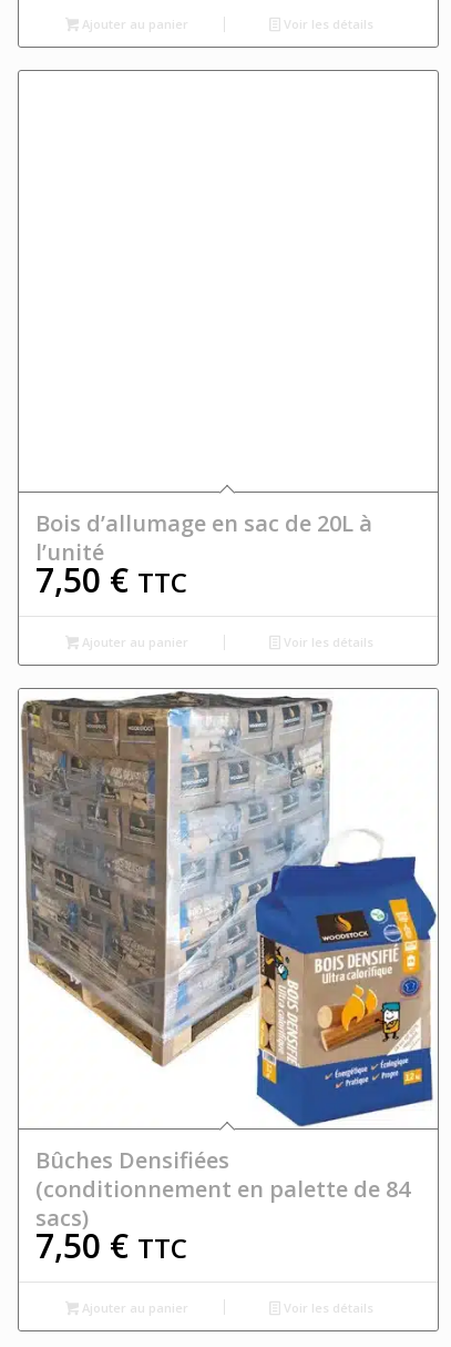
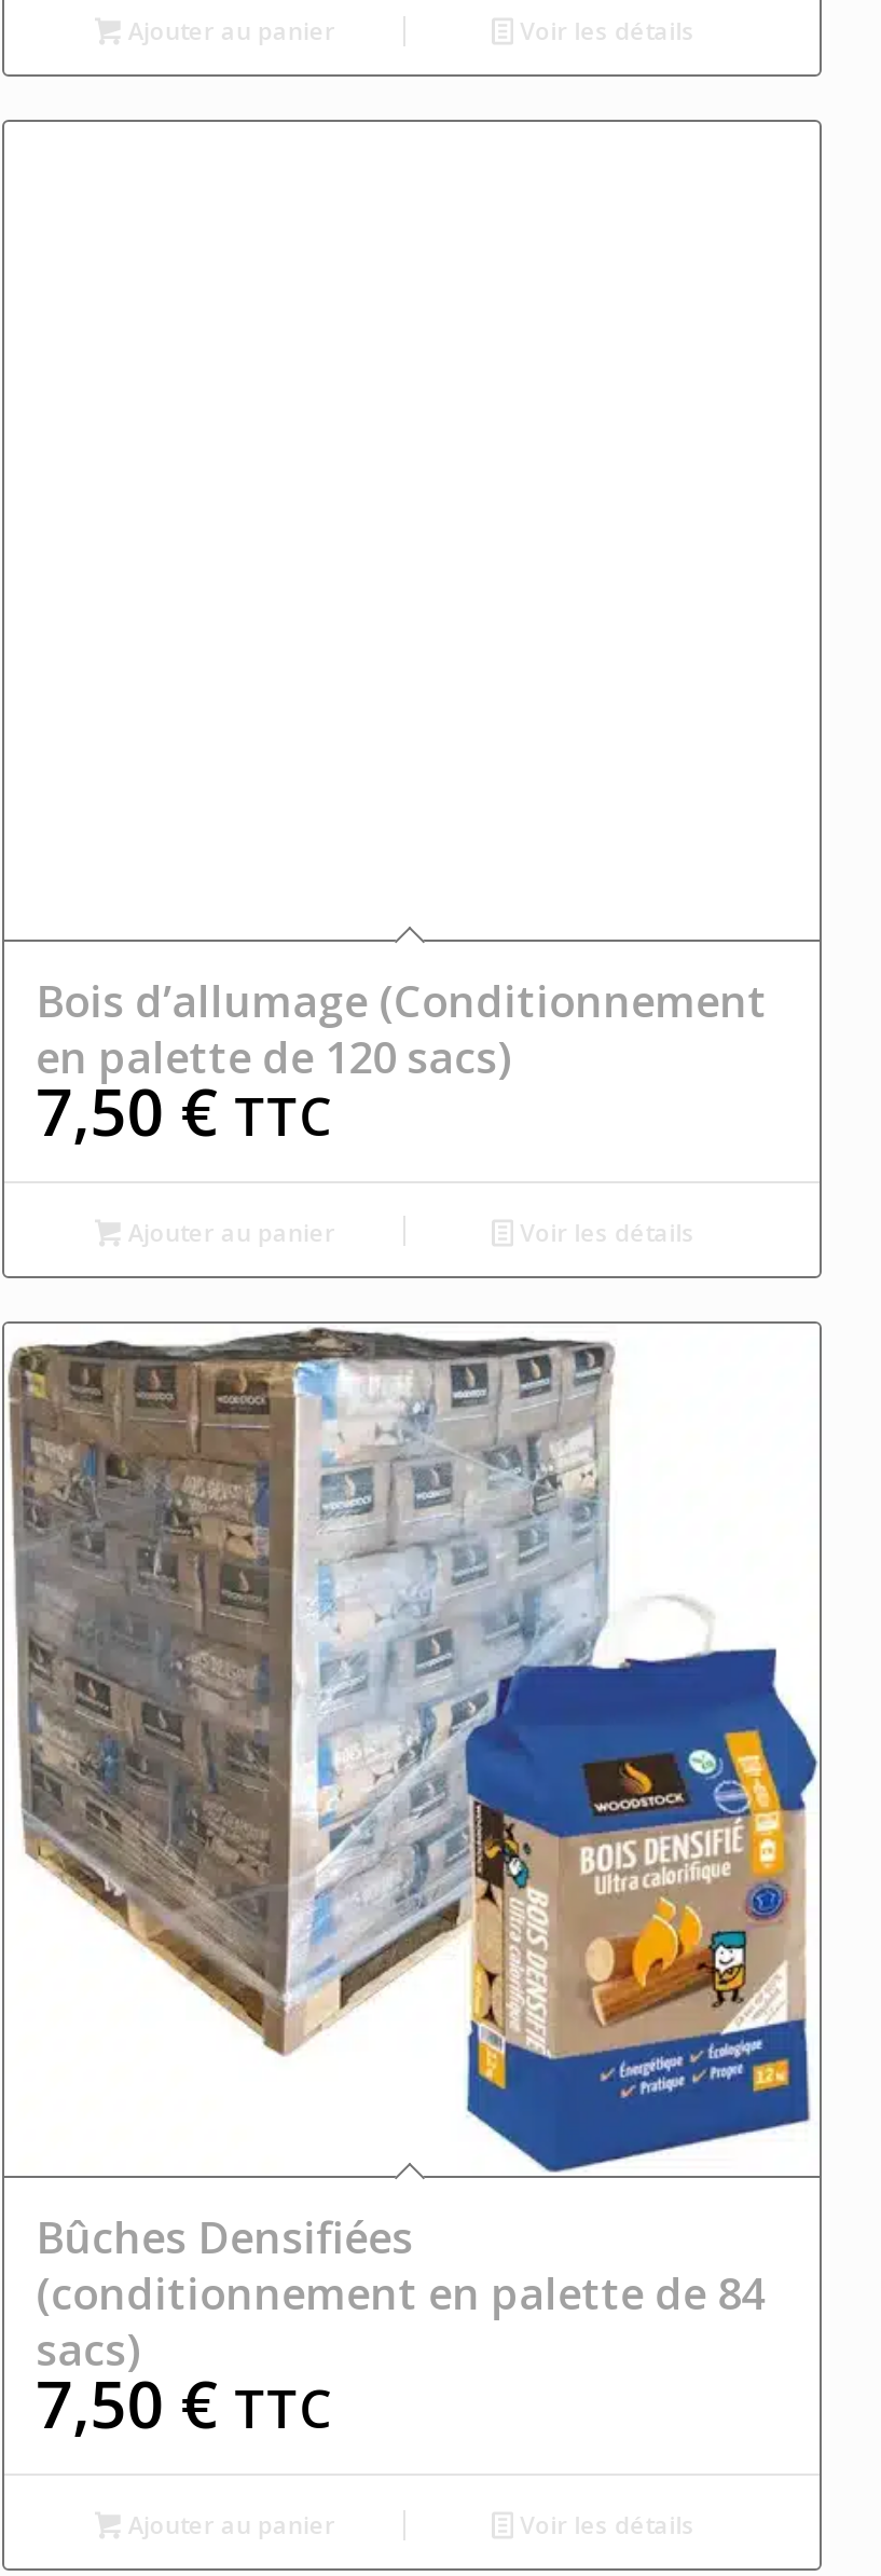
[35,509,372,567] Bois d’allumage en sac de 20L à | l’unité -> [36,972,767,1086] Bois d’allumage (Conditionnement | en palette de 120 sacs)

